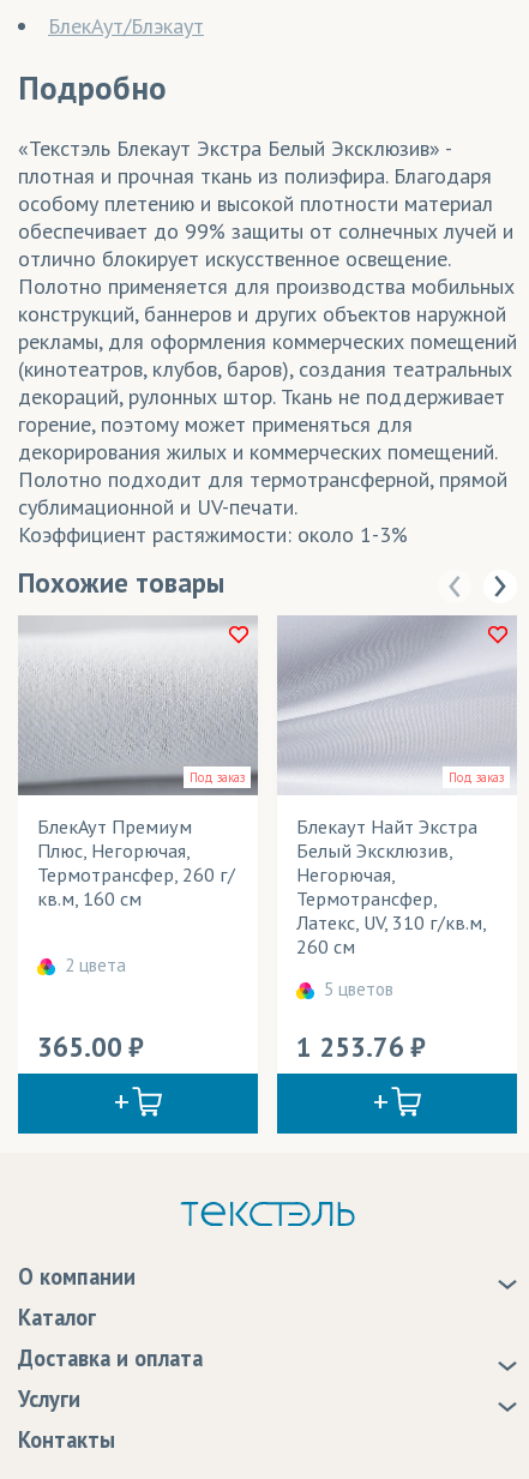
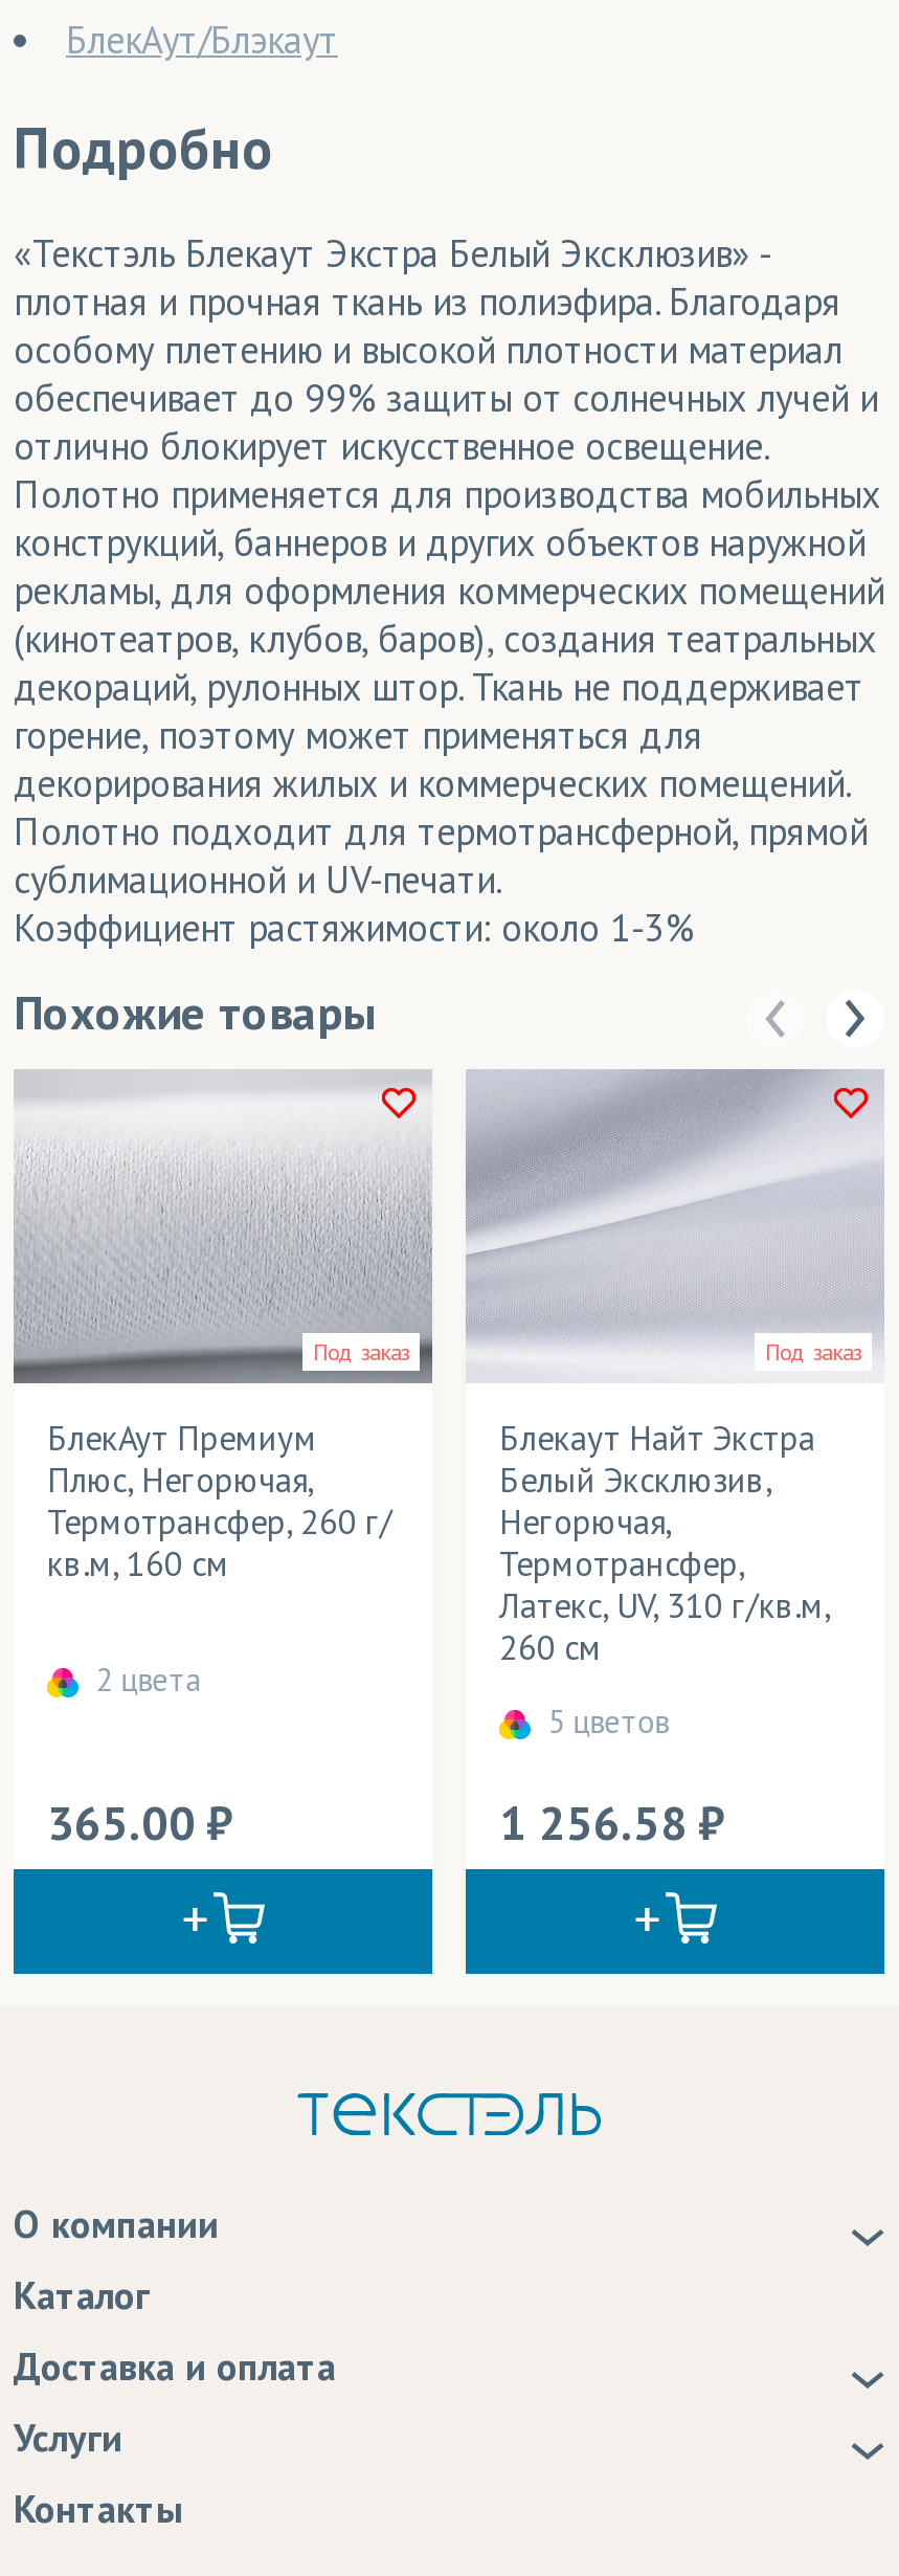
[296,1029,404,1063] 1 253.76 -> [499,1791,688,1852] 1 256.58

